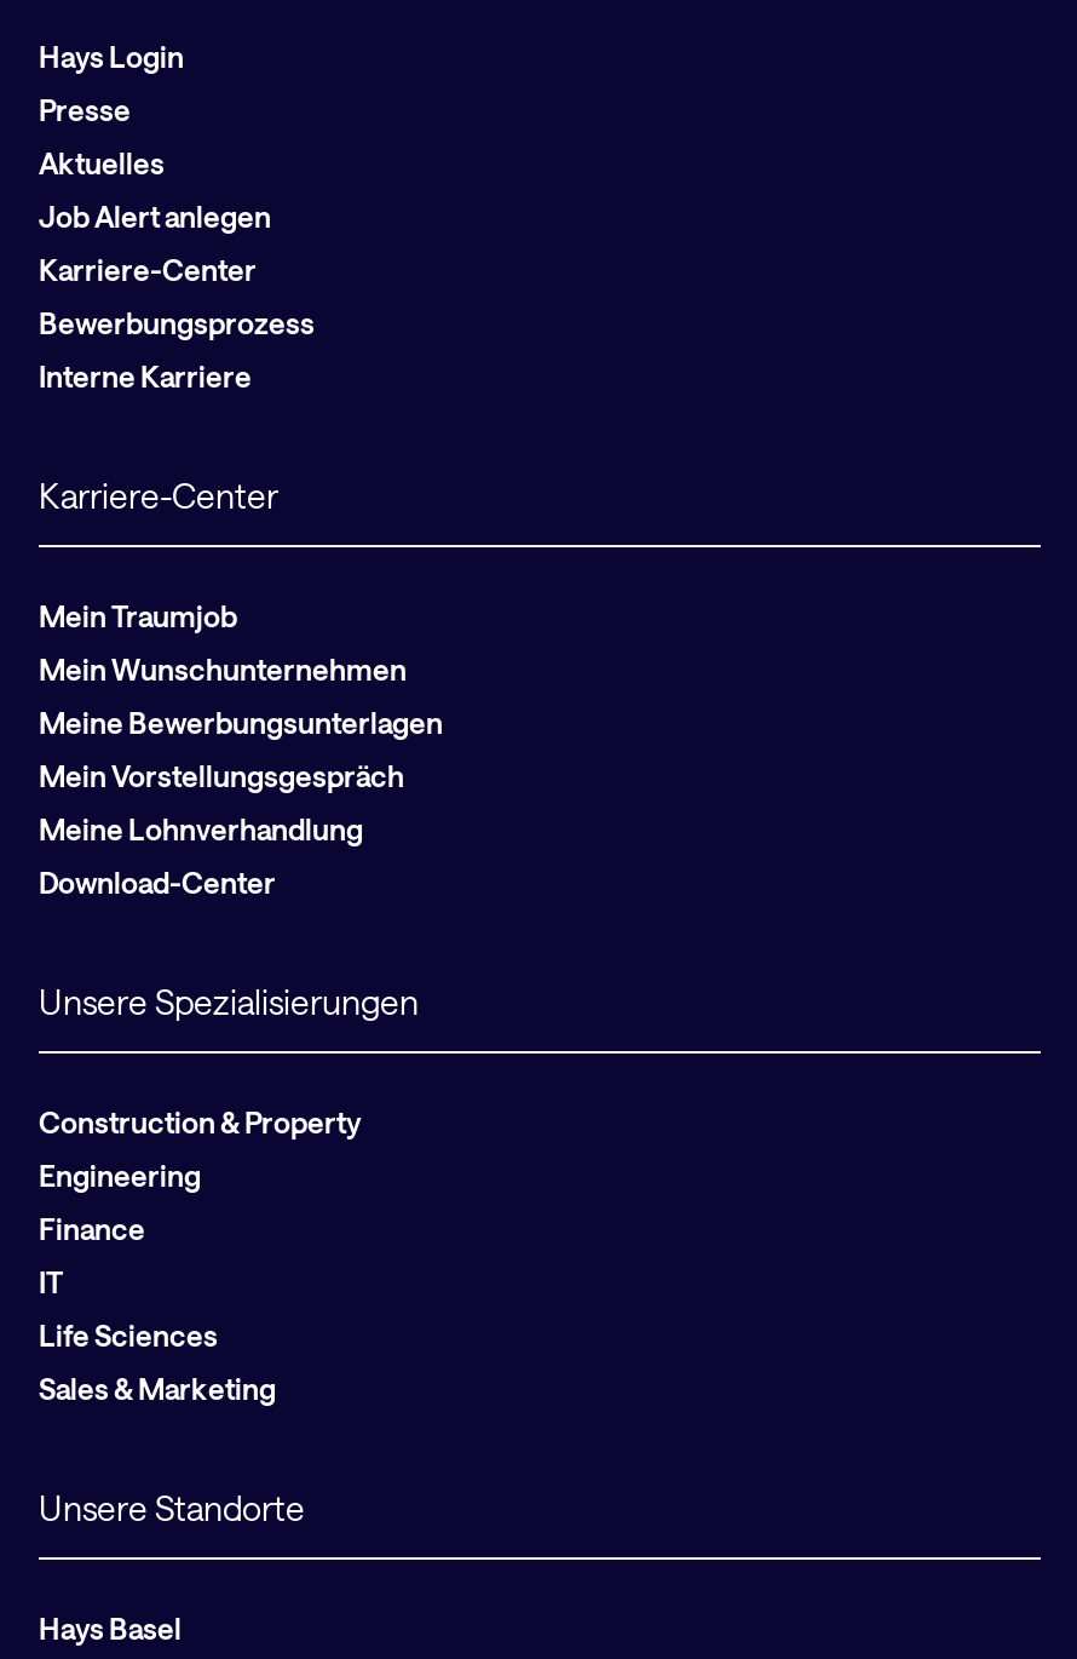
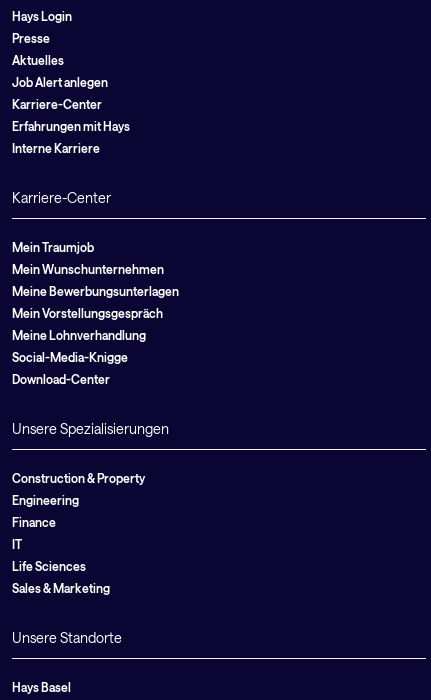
[39,305,315,339] Bewerbungsprozess -> [12,119,130,133] Erfahrungen mit Hays
none -> [12,350,128,364] Social-Media-Knigge

